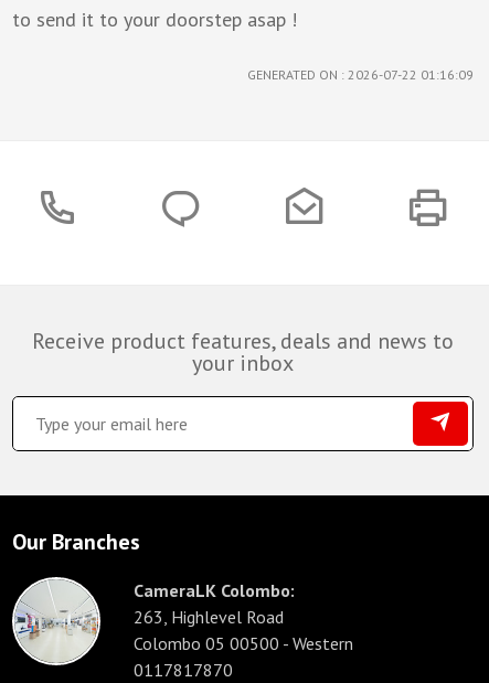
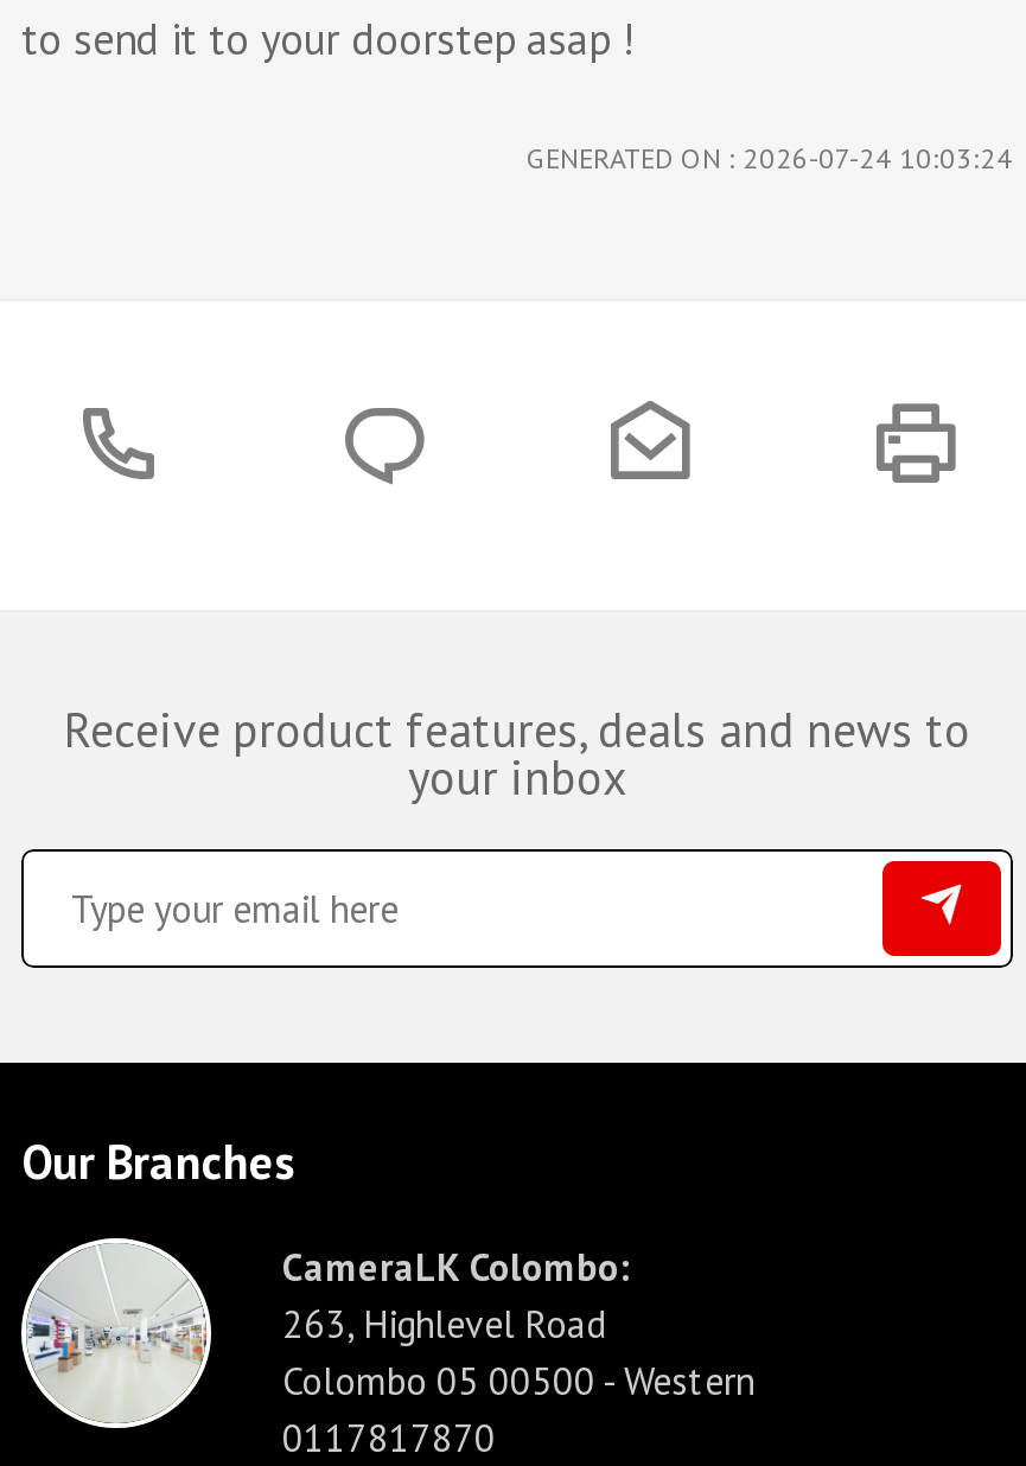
[247,66,474,82] GENERATED ON : 2026-07-22 01:16:09 -> [527,139,1013,174] GENERATED ON : 2026-07-24 10:03:24

